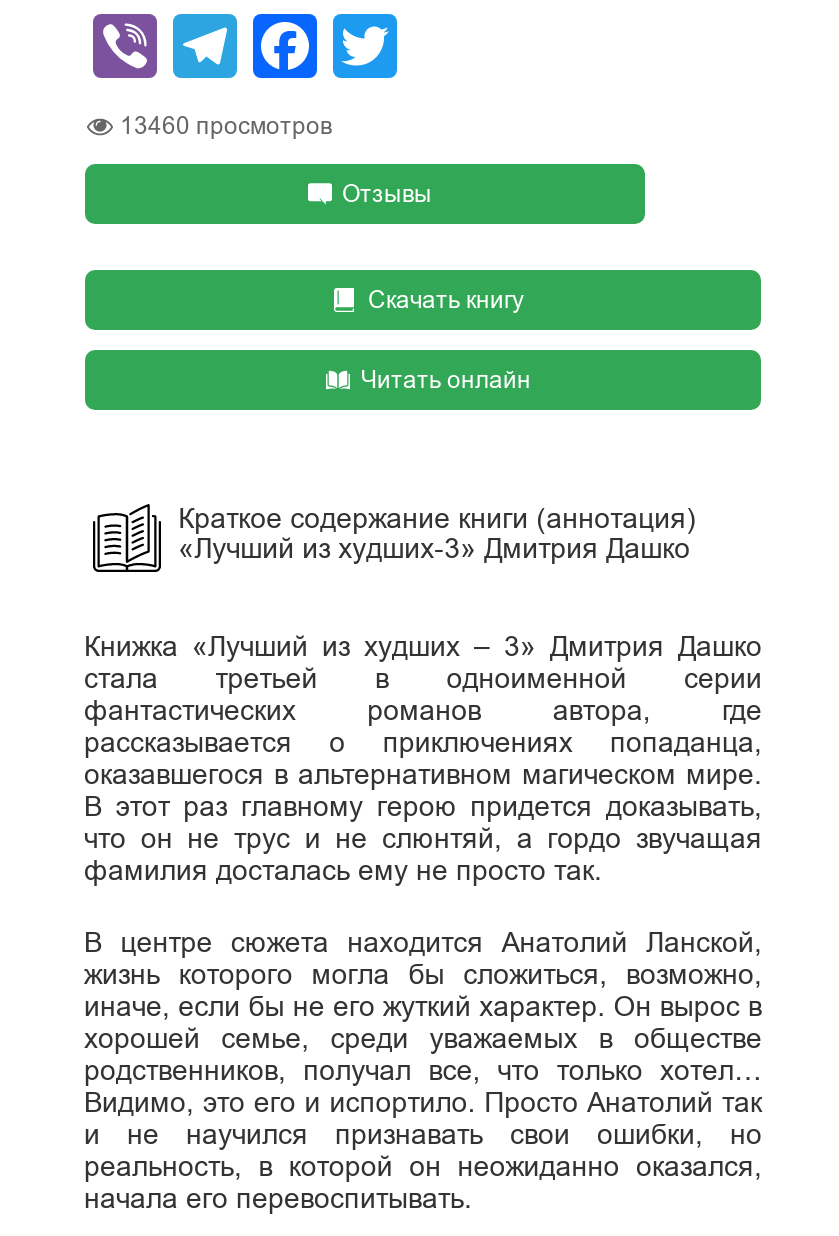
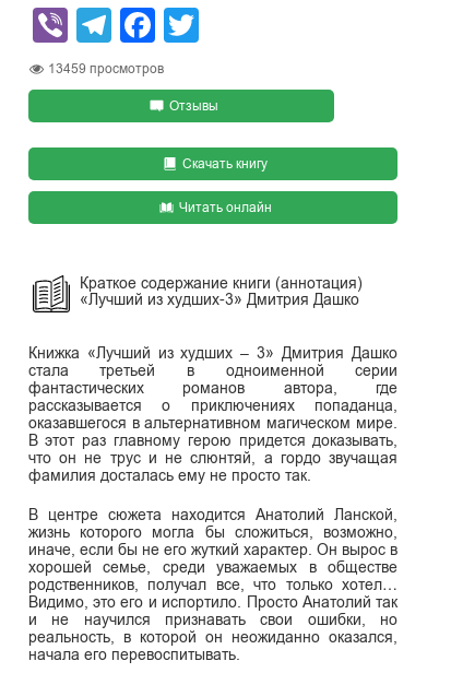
[120,112,332,140] 13460 просмотров -> [48,61,163,77] 13459 просмотров

